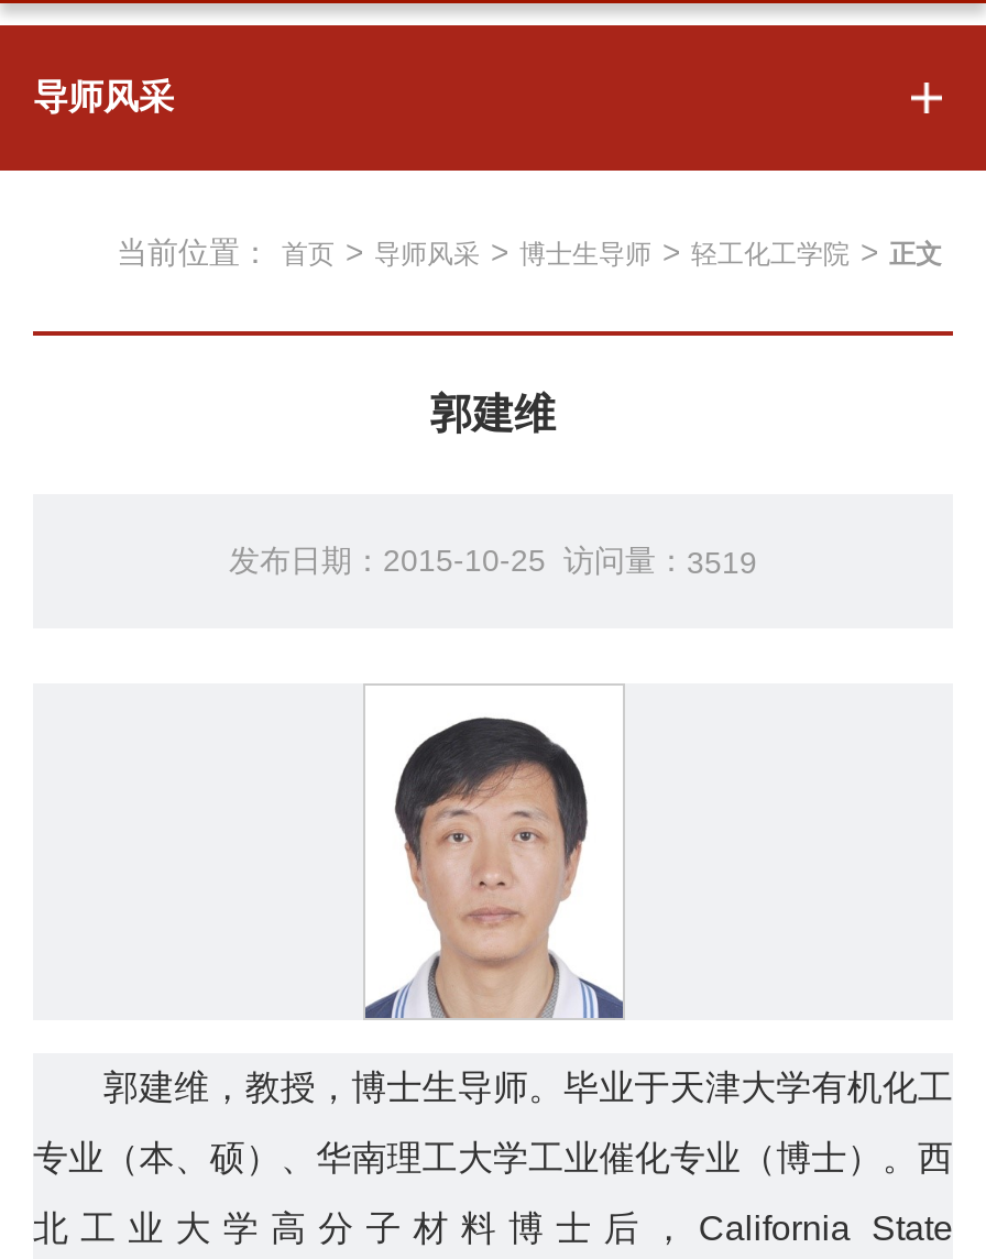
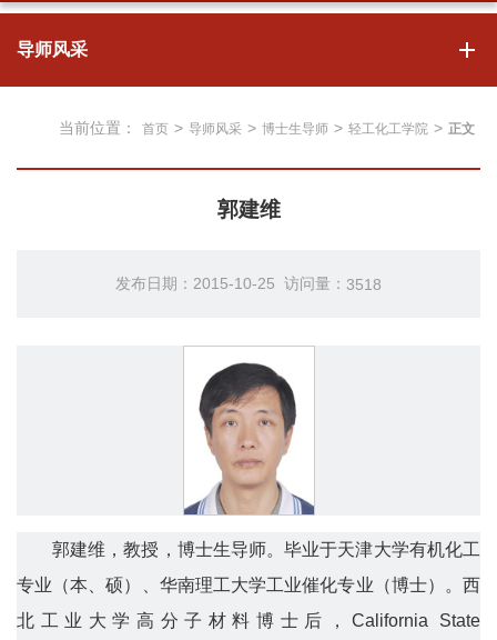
[229,543,757,581] 发布日期：2015-10-25 访问量：3519 -> [115,274,382,294] 发布日期：2015-10-25 访问量：3518

